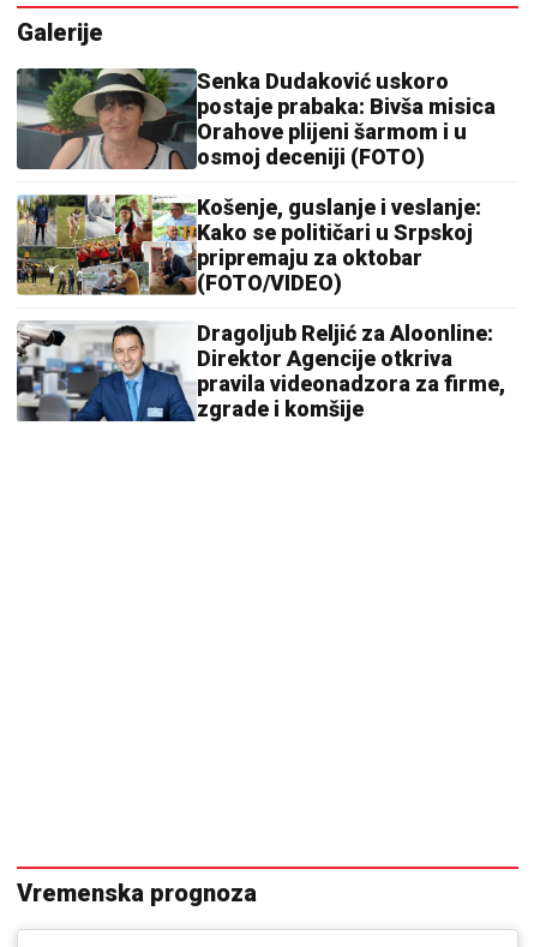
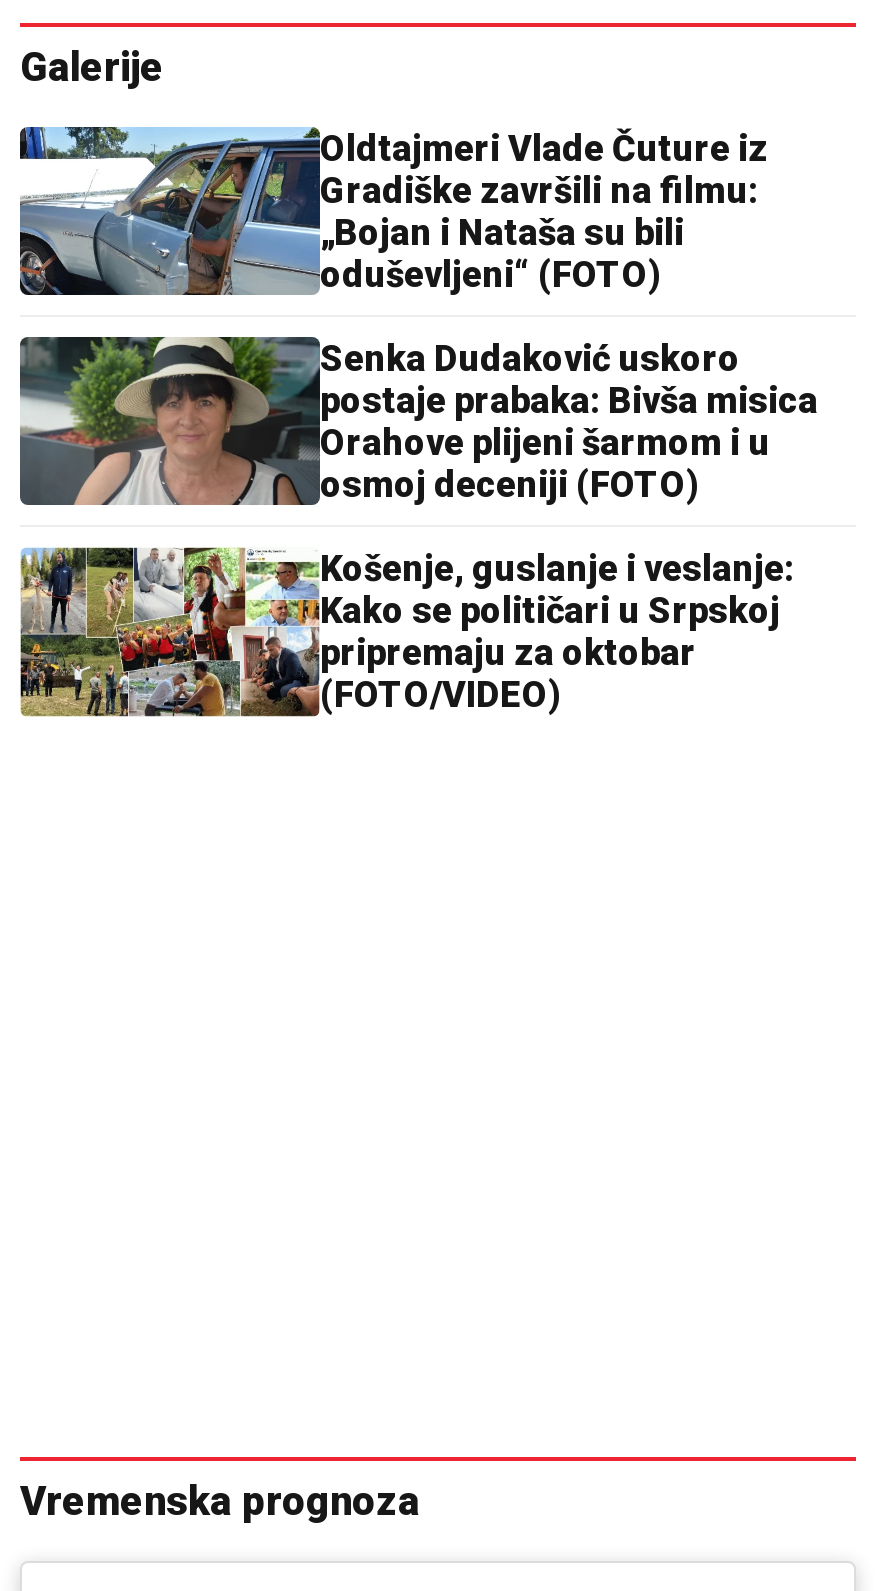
none -> [18,125,768,297] [image] | Oldtajmeri Vlade Čuture iz | Gradiške završili na filmu: | „Bojan i Nataša su bili | oduševljeni“ (FOTO)
moved [14,66,496,296] -> [16,333,818,716]: [image] | Senka Dudaković uskoro | postaje prabaka: Bivša misica | ... | pripremaju za oktobar | (FOTO/VIDEO)
[17,321,505,422] [image] | Dragoljub Reljić za Aloonline: | Direktor Agencije otkriva | pravila videonadzora za firme, | zgrade i komšije -> none

